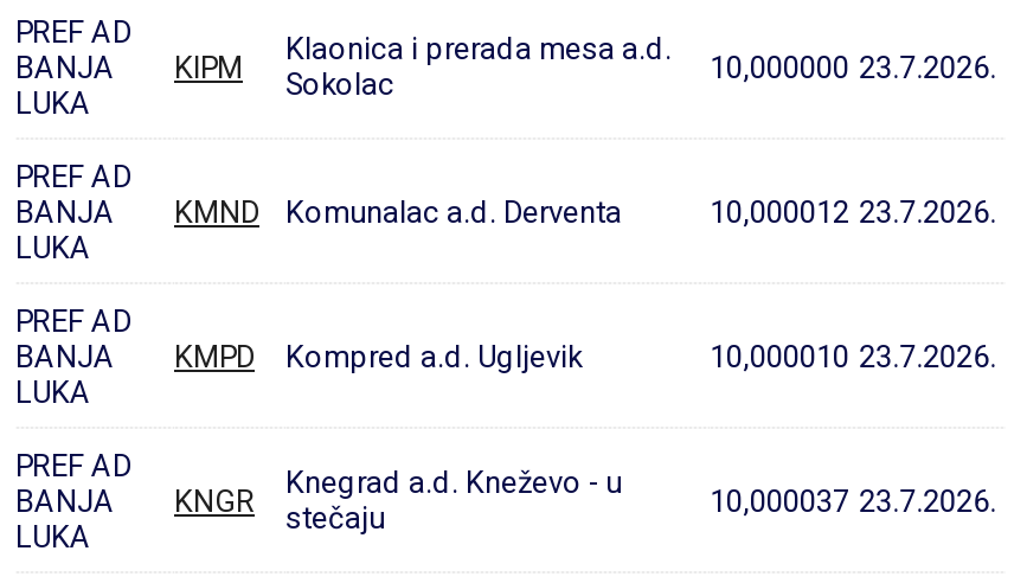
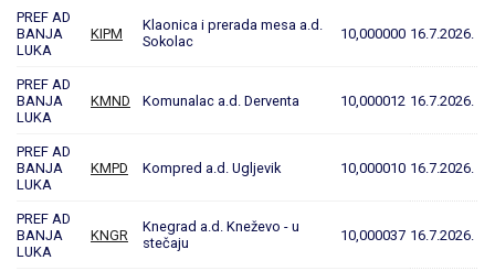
[710,50,996,85] 10,000000 23.7.2026. -> [340,25,474,42] 10,000000 16.7.2026.
[710,194,996,230] 10,000012 23.7.2026. -> [340,93,474,109] 10,000012 16.7.2026.
[710,339,996,374] 10,000010 23.7.2026. -> [340,160,474,176] 10,000010 16.7.2026.
[710,483,996,519] 10,000037 23.7.2026. -> [340,227,474,243] 10,000037 16.7.2026.

